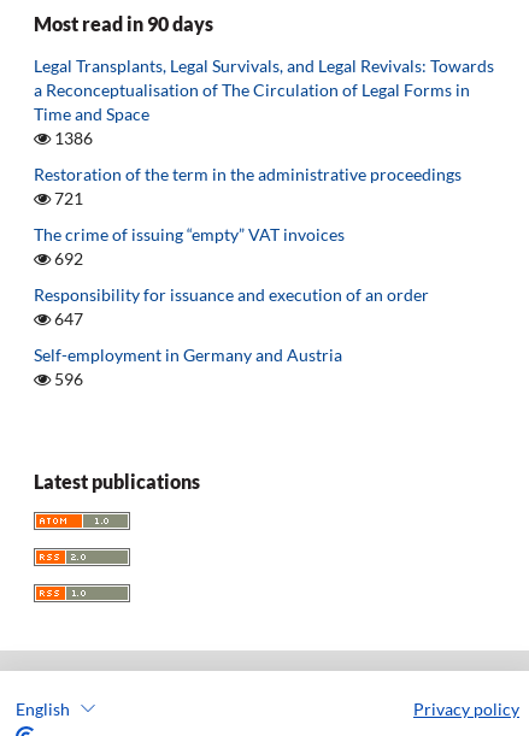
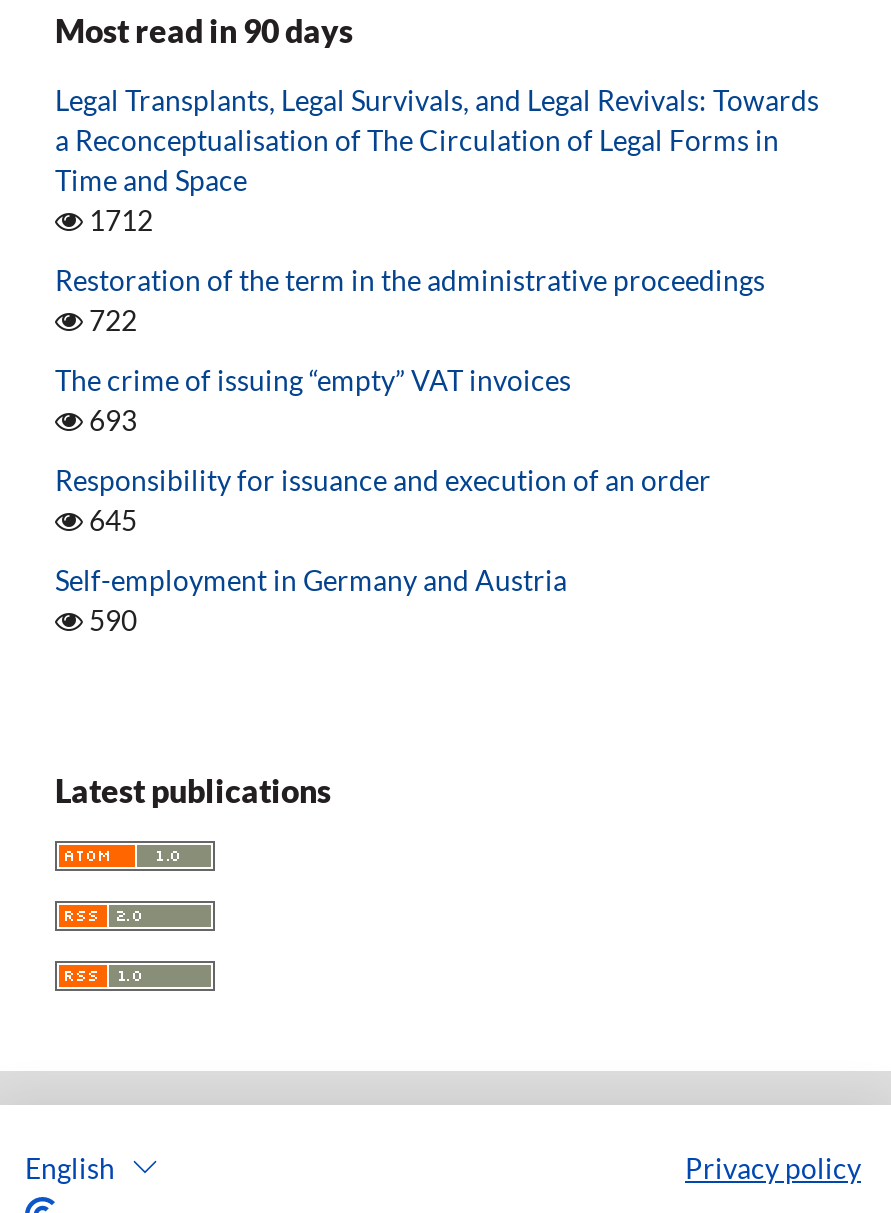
[51,128,93,148] 1386 -> [83,203,153,237] 1712
[51,188,83,208] 721 -> [83,303,137,337] 722
[51,248,83,269] 692 -> [83,403,137,437] 693
[51,308,83,329] 647 -> [83,503,137,537] 645
[51,369,83,389] 596 -> [83,603,137,637] 590

